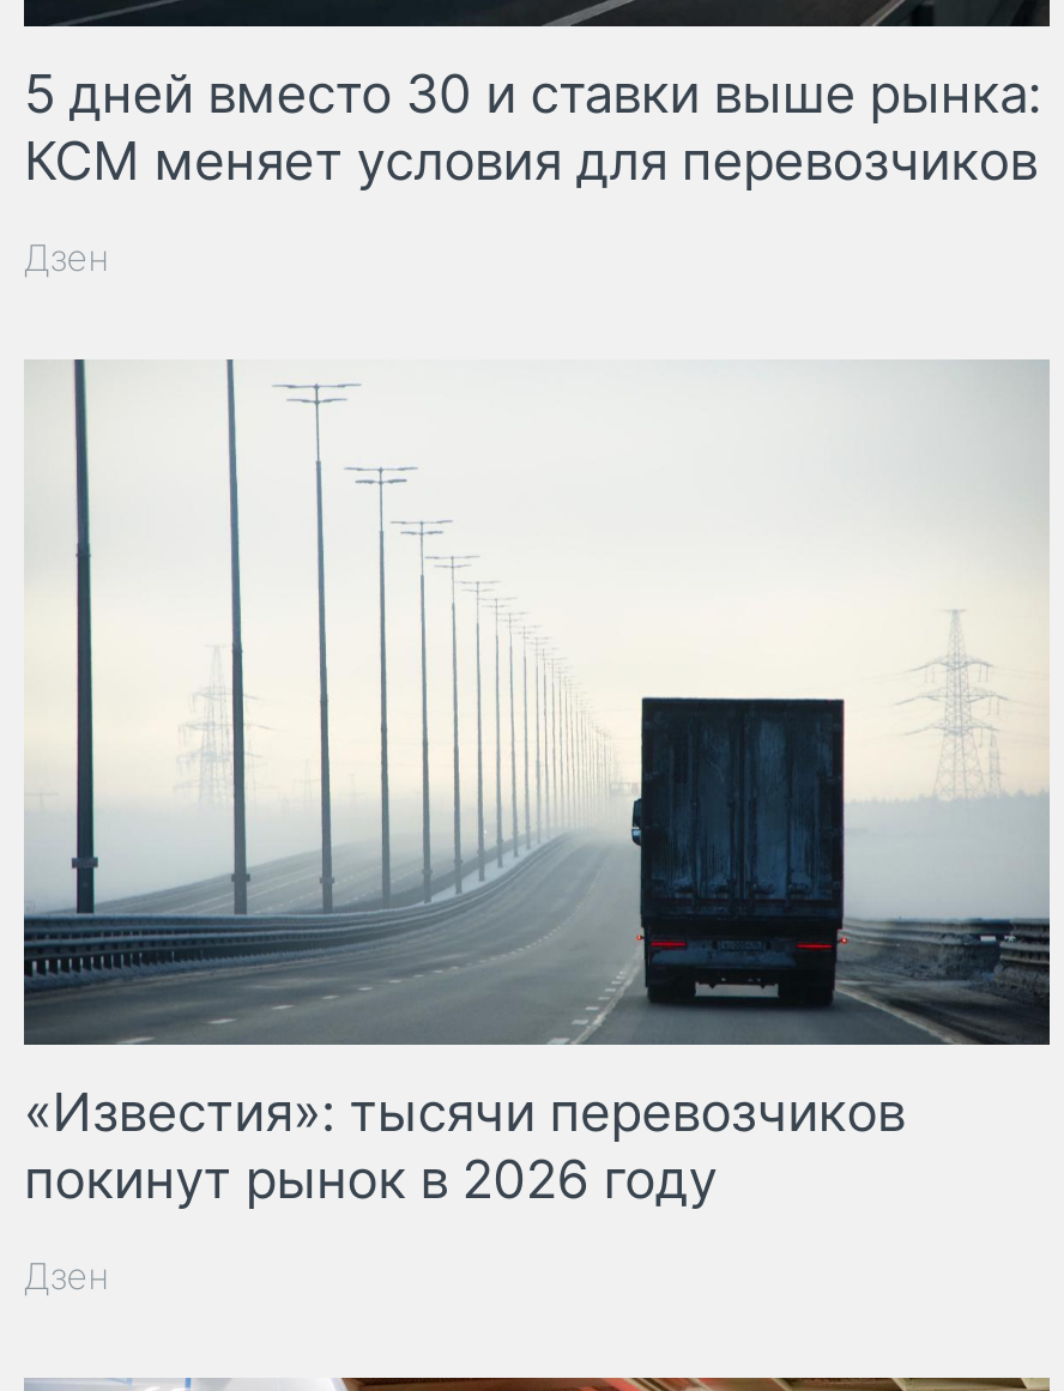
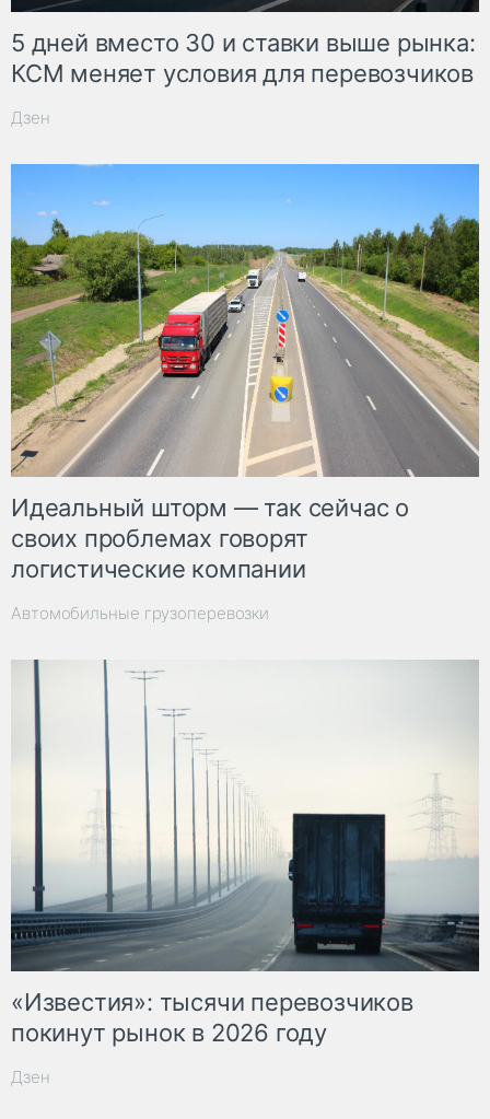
none -> [10,163,480,623] [image] | Идеальный шторм — так сейчас о | своих проблемах говорят | логистические компании | Автомобильные грузоперевозки

